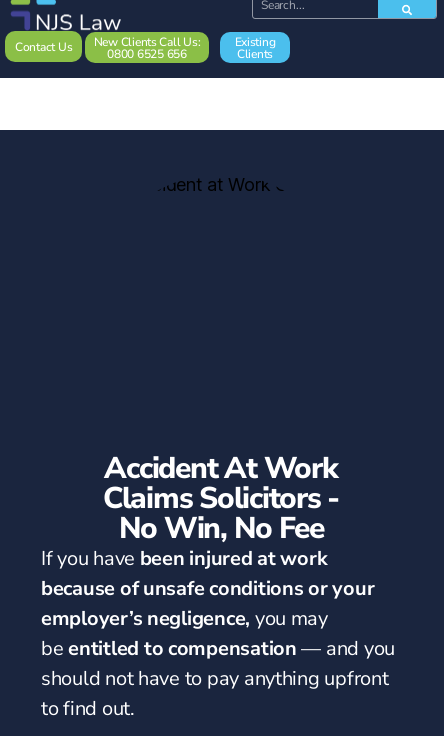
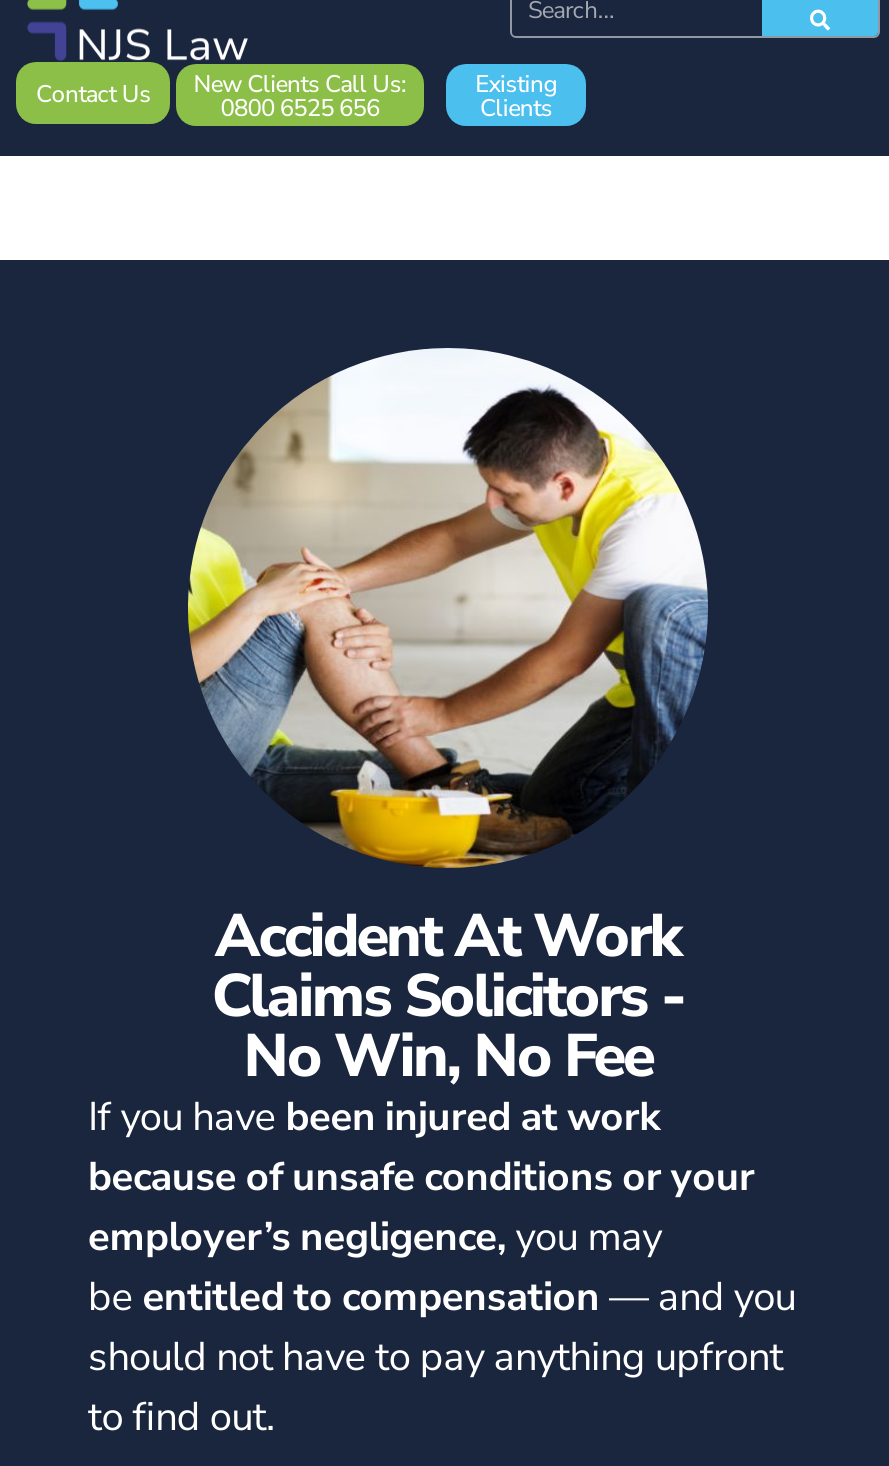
none -> [186,346,710,870] [image]

